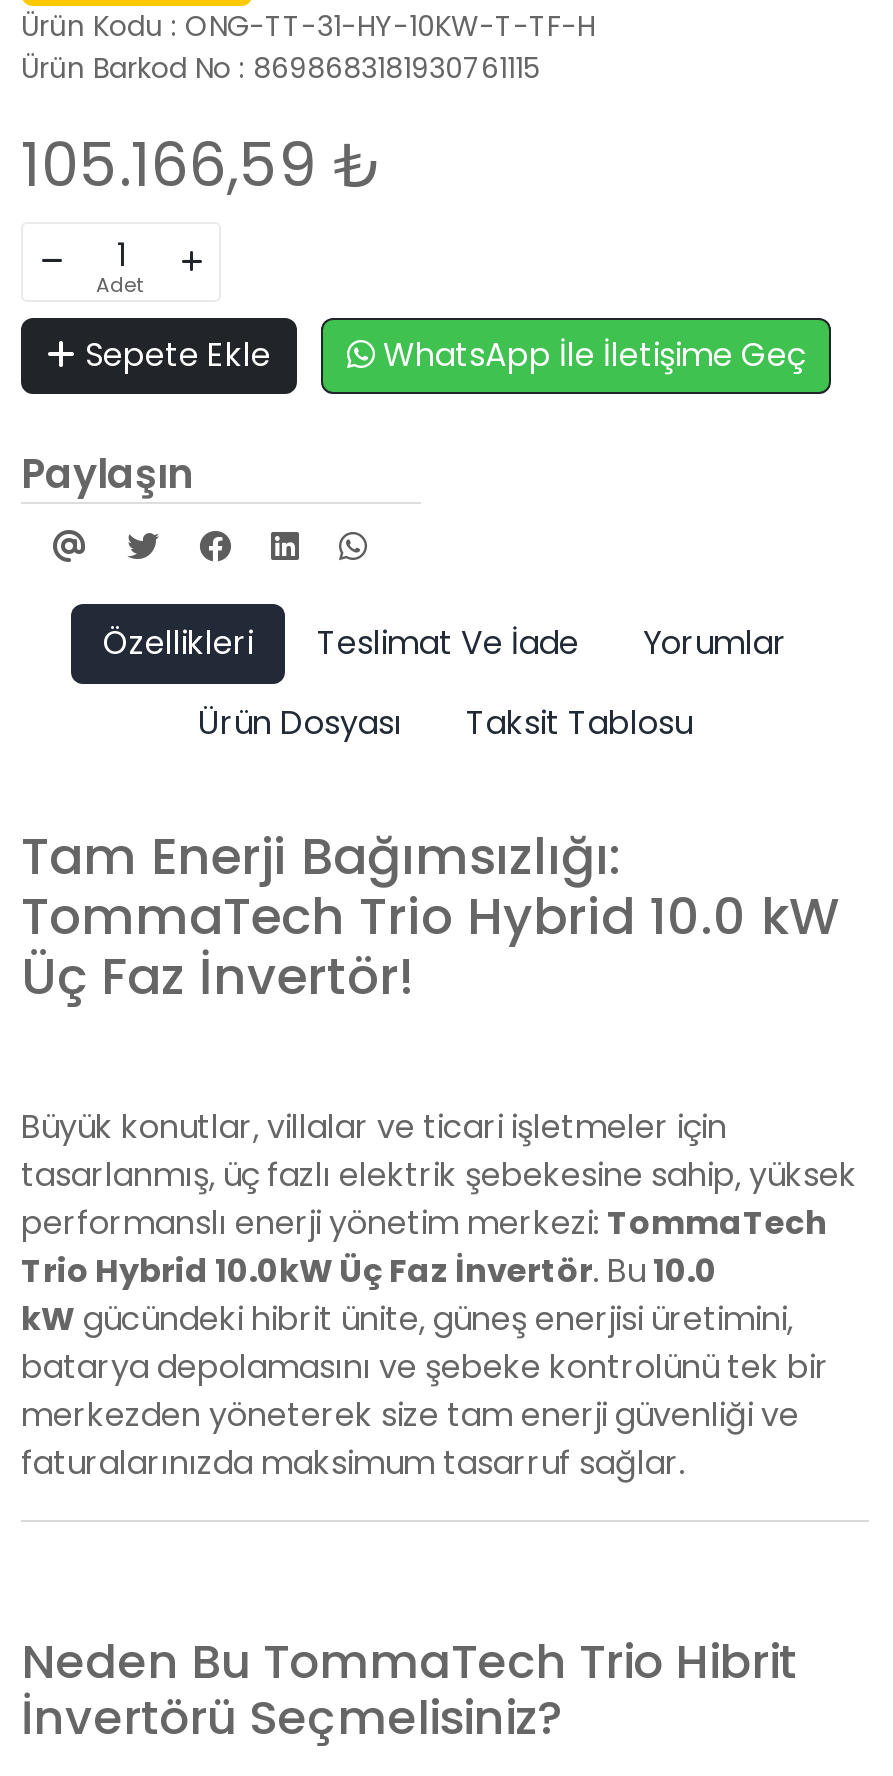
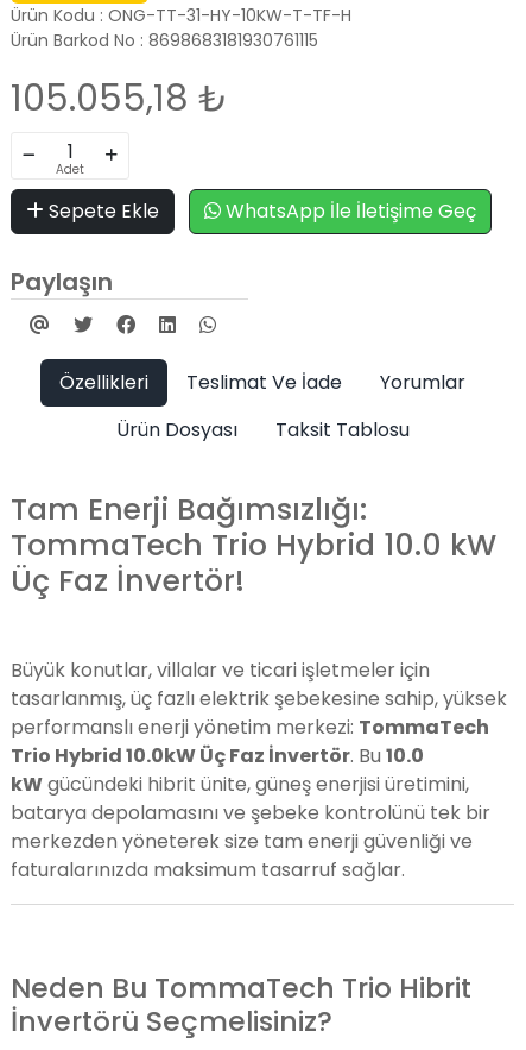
[21,124,383,208] 105.166,59 ₺ -> [11,74,228,124] 105.055,18 ₺

